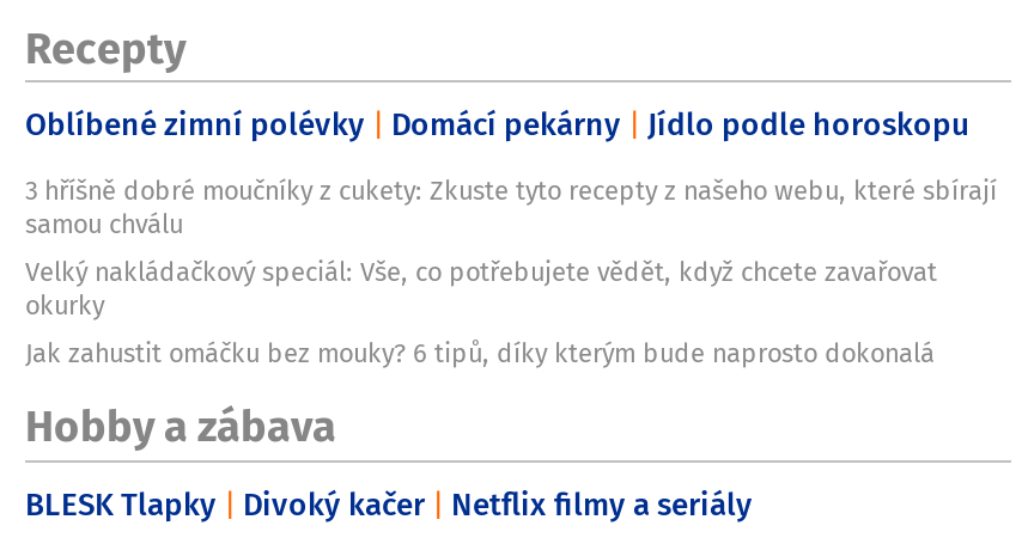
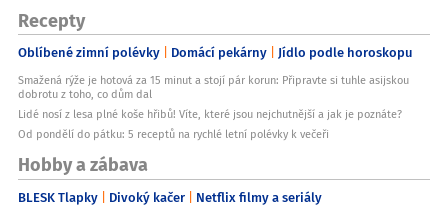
[25,171,997,372] 3 hříšně dobré moučníky z cukety: Zkuste tyto recepty z našeho webu, které sbírají | samou chválu | Velký nakládačkový speciál: Vše, co potřebujete vědět, když chcete zavařovat | okurky | Jak zahustit omáčku bez mouky? 6 tipů, díky kterým bude naprosto dokonalá -> [18,72,409,142] Smažená rýže je hotová za 15 minut a stojí pár korun: Připravte si tuhle asijskou | dobrotu z toho, co dům dal | Lidé nosí z lesa plné koše hřibů! Víte, které jsou nejchutnější a jak je poznáte? | Od pondělí do pátku: 5 receptů na rychlé letní polévky k večeři

